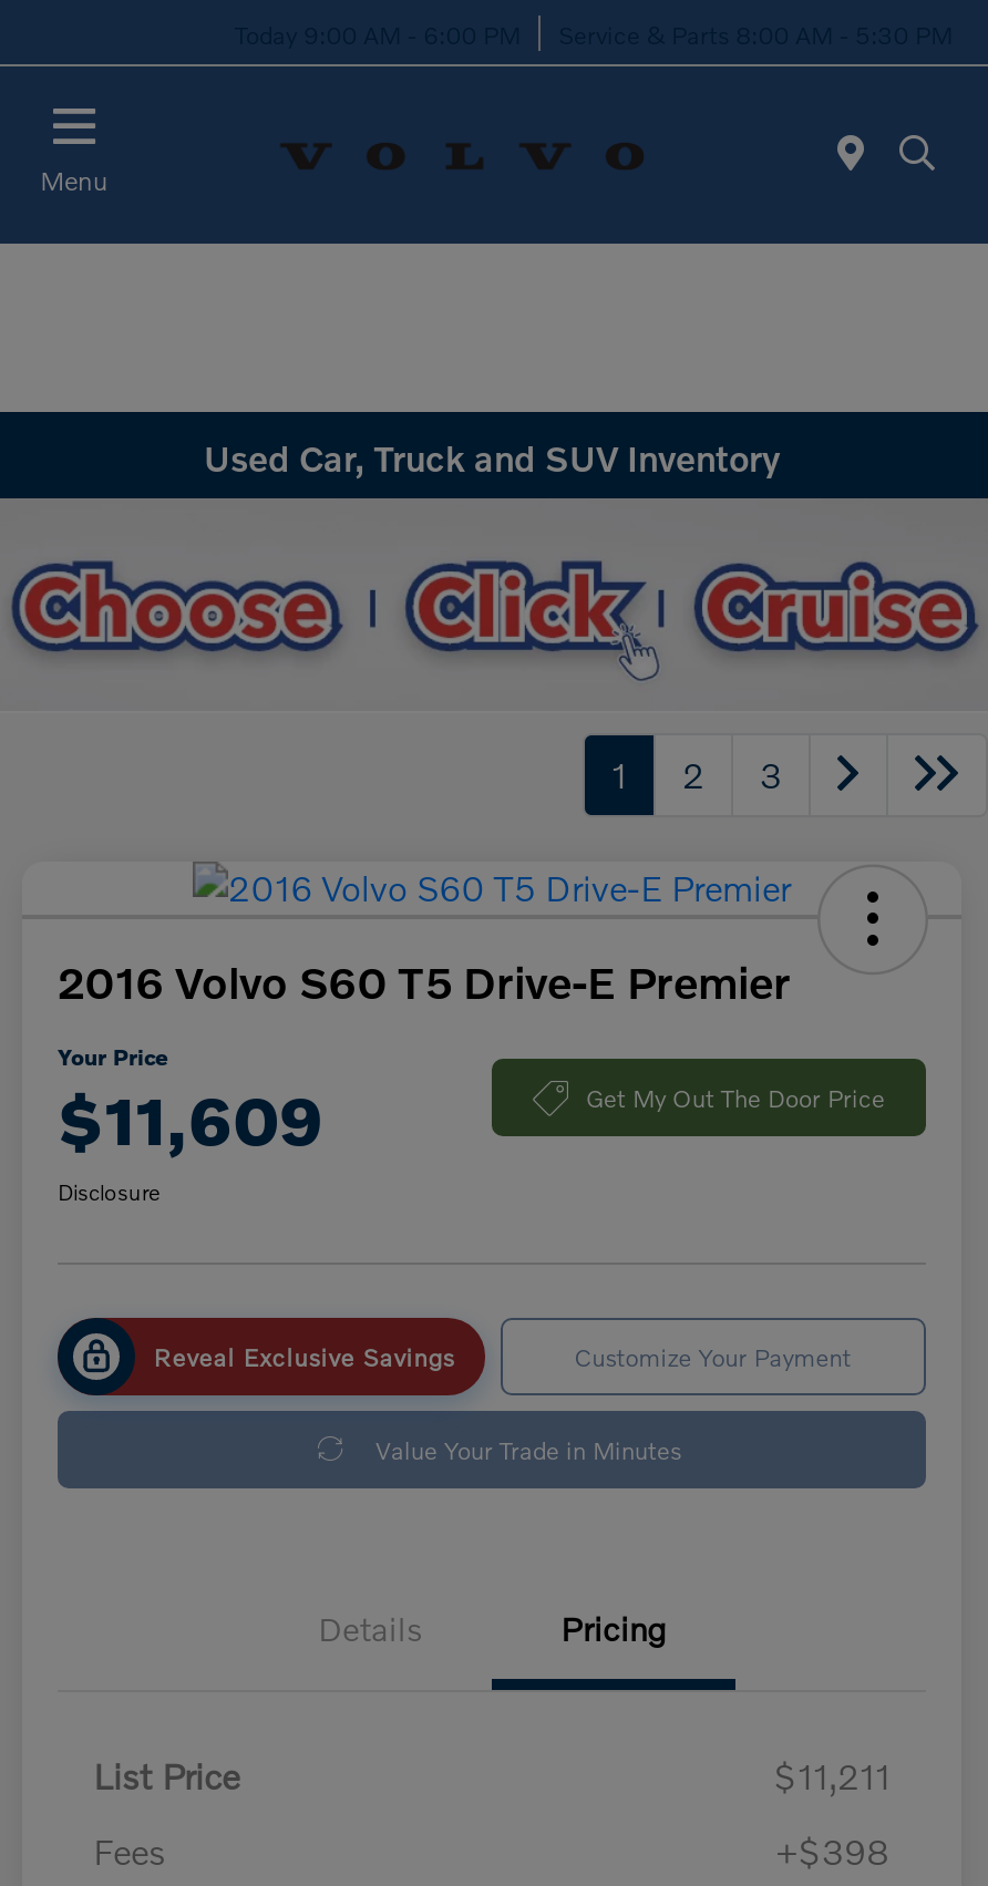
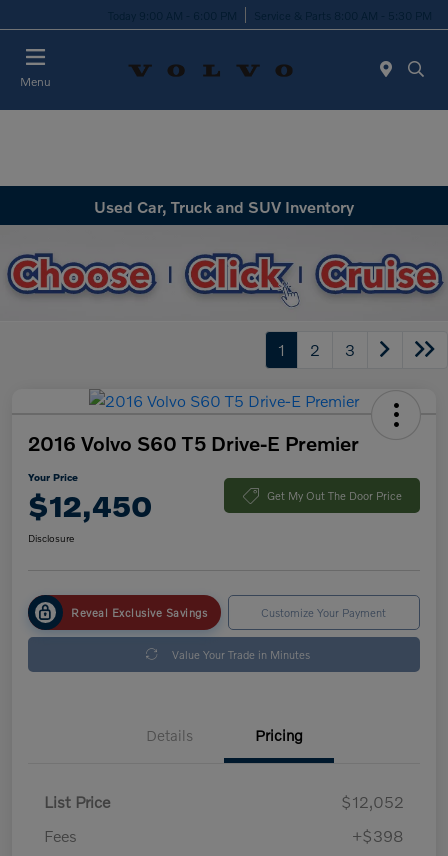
[58,1080,323,1158] $11,609 -> [28,488,152,523] $12,450
[773,1754,891,1796] $11,211 -> [341,792,404,811] $12,052

